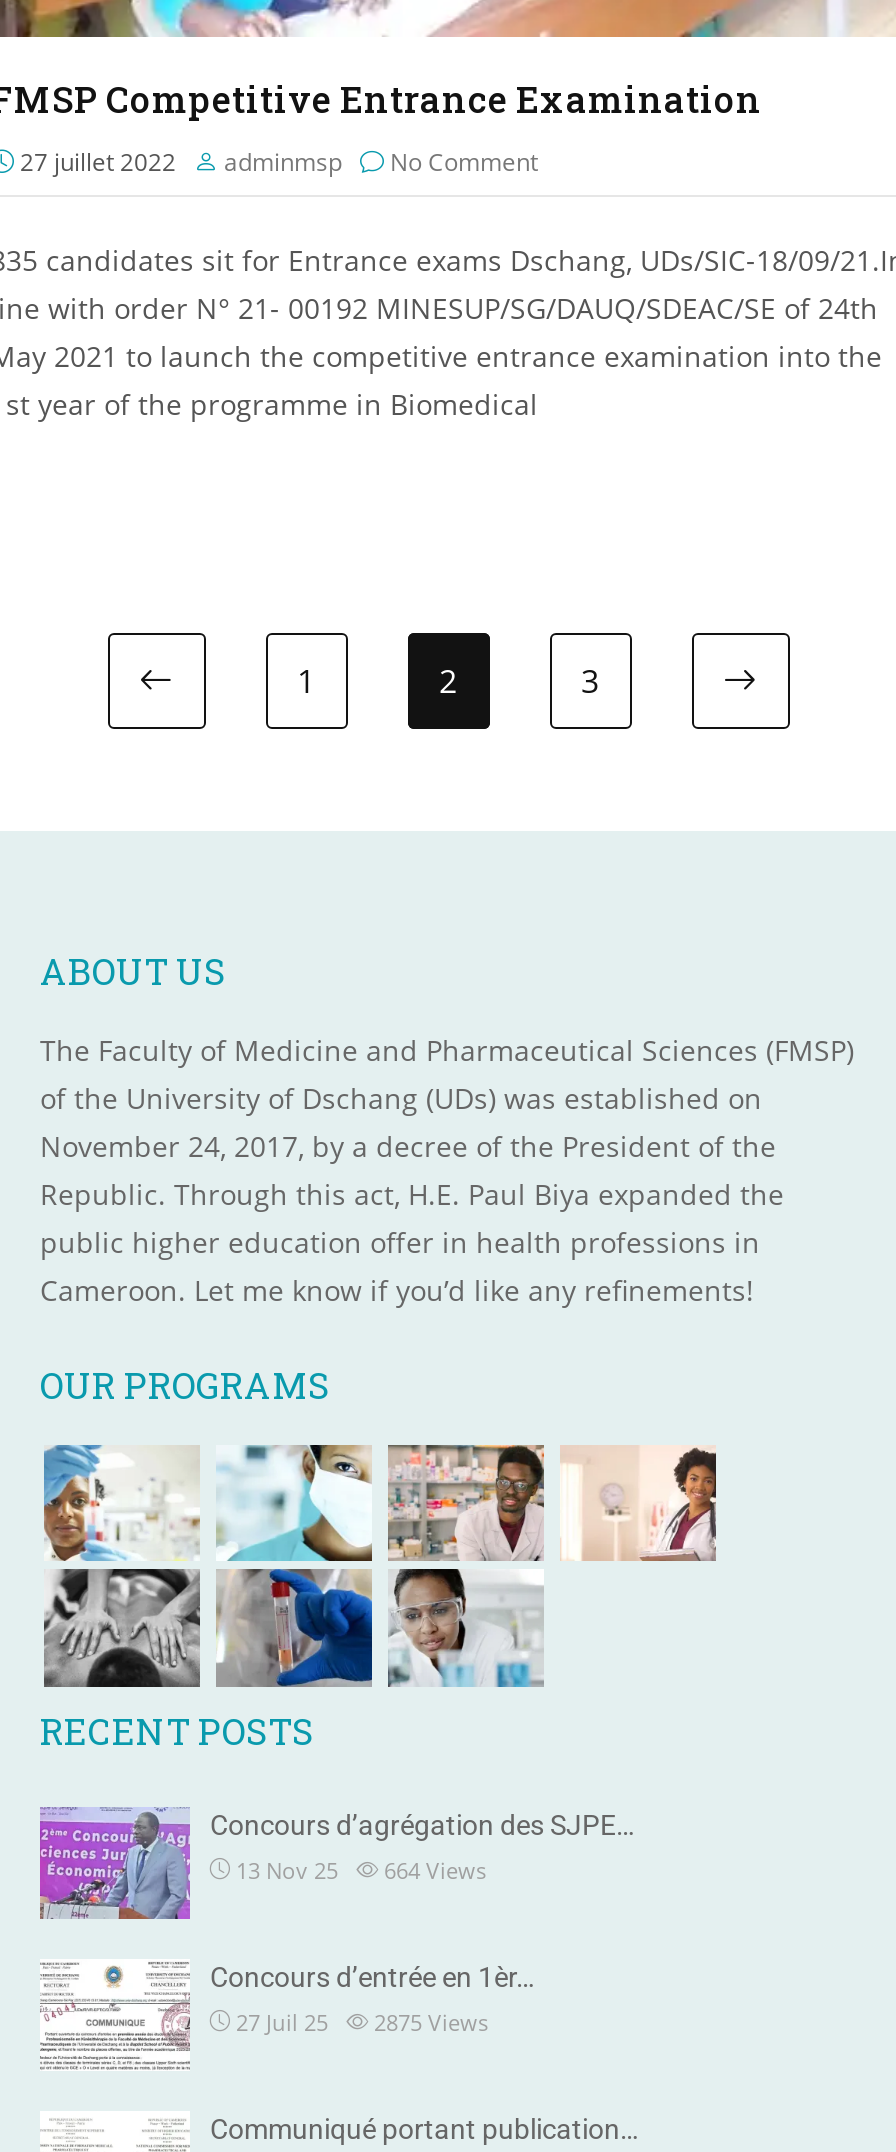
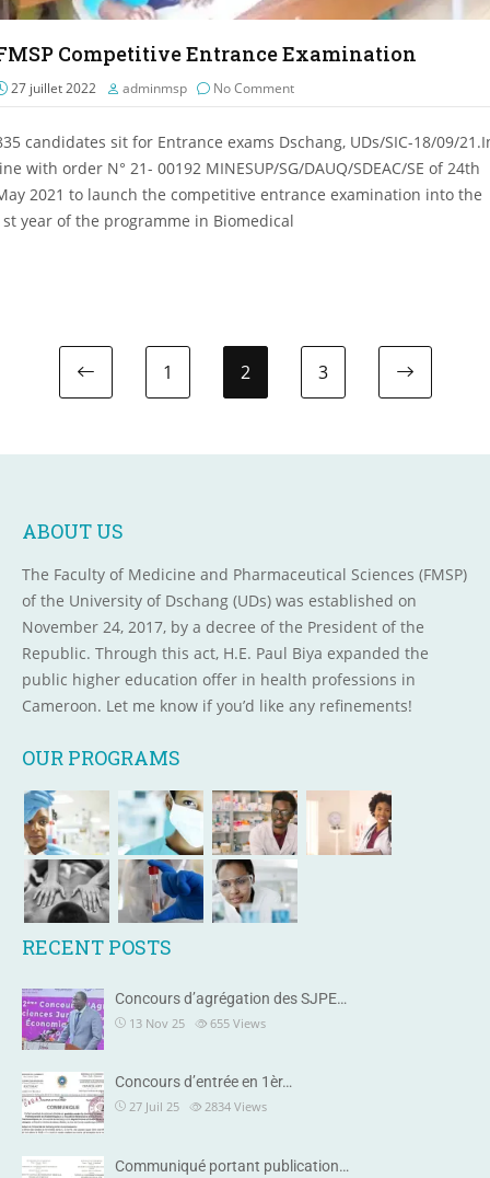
[236,1854,486,1884] 13 Nov 25 664 Views -> [129,1015,266,1032] 13 Nov 25 655 Views
[236,2007,488,2037] 27 Juil 25 2875 Views -> [129,1099,267,1115] 27 Juil 25 2834 Views

